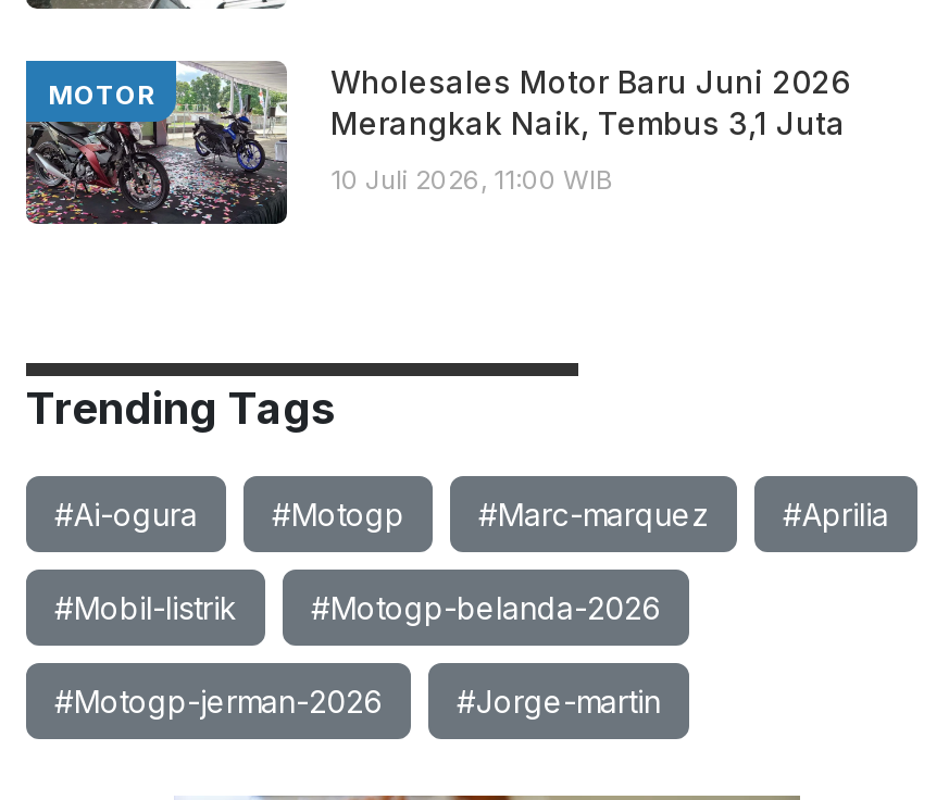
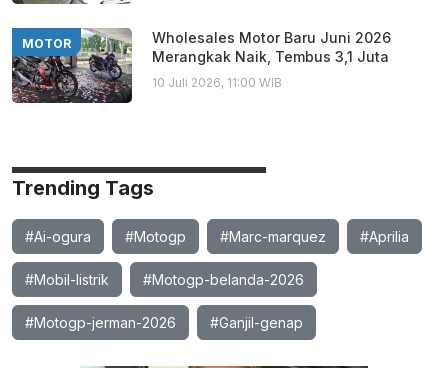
[457,683,661,720] #Jorge-martin -> [210,314,303,331] #Ganjil-genap

